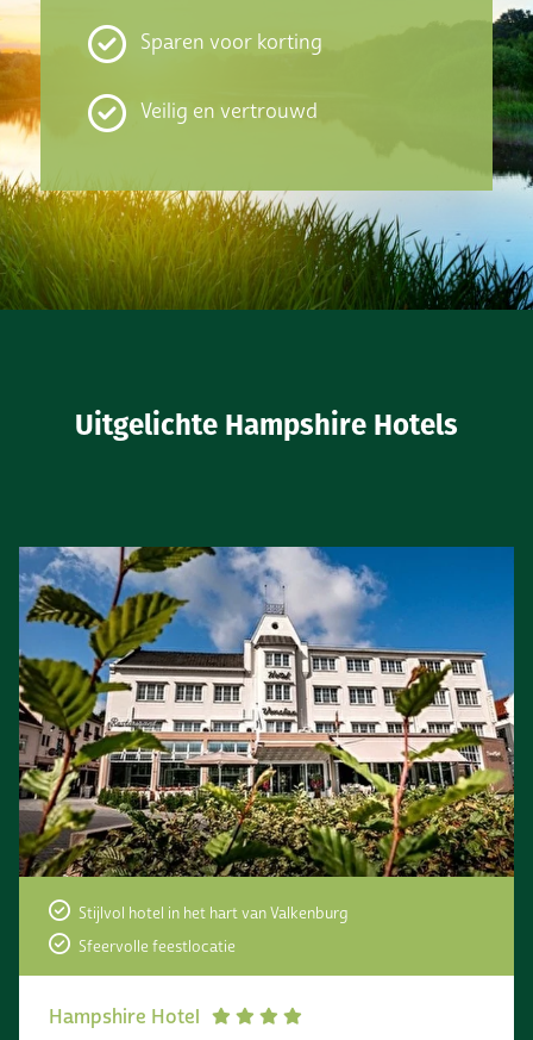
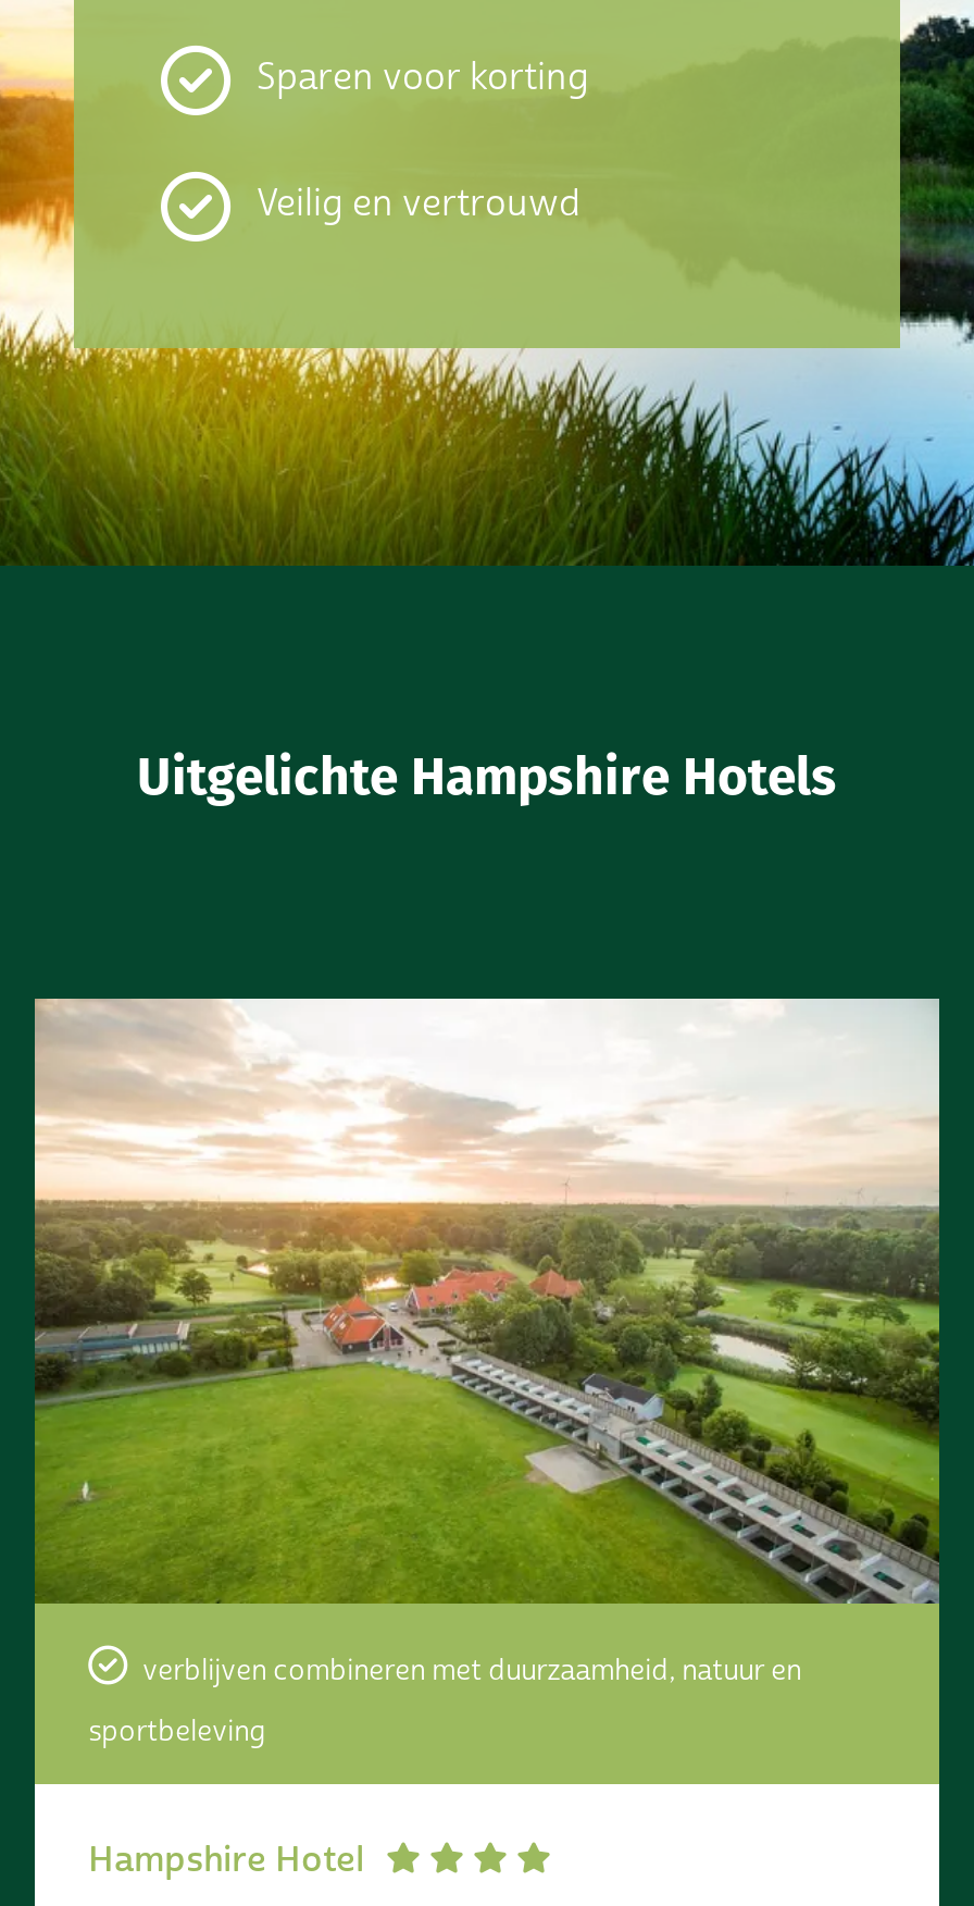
[18,547,515,923] [image] | Stijlvol hotel in het hart van Valkenburg -> [33,997,941,1688] [image] | verblijven combineren met duurzaamheid, natuur en
[75,938,235,957] Sfeervolle feestlocatie -> [88,1714,267,1749] sportbeleving

